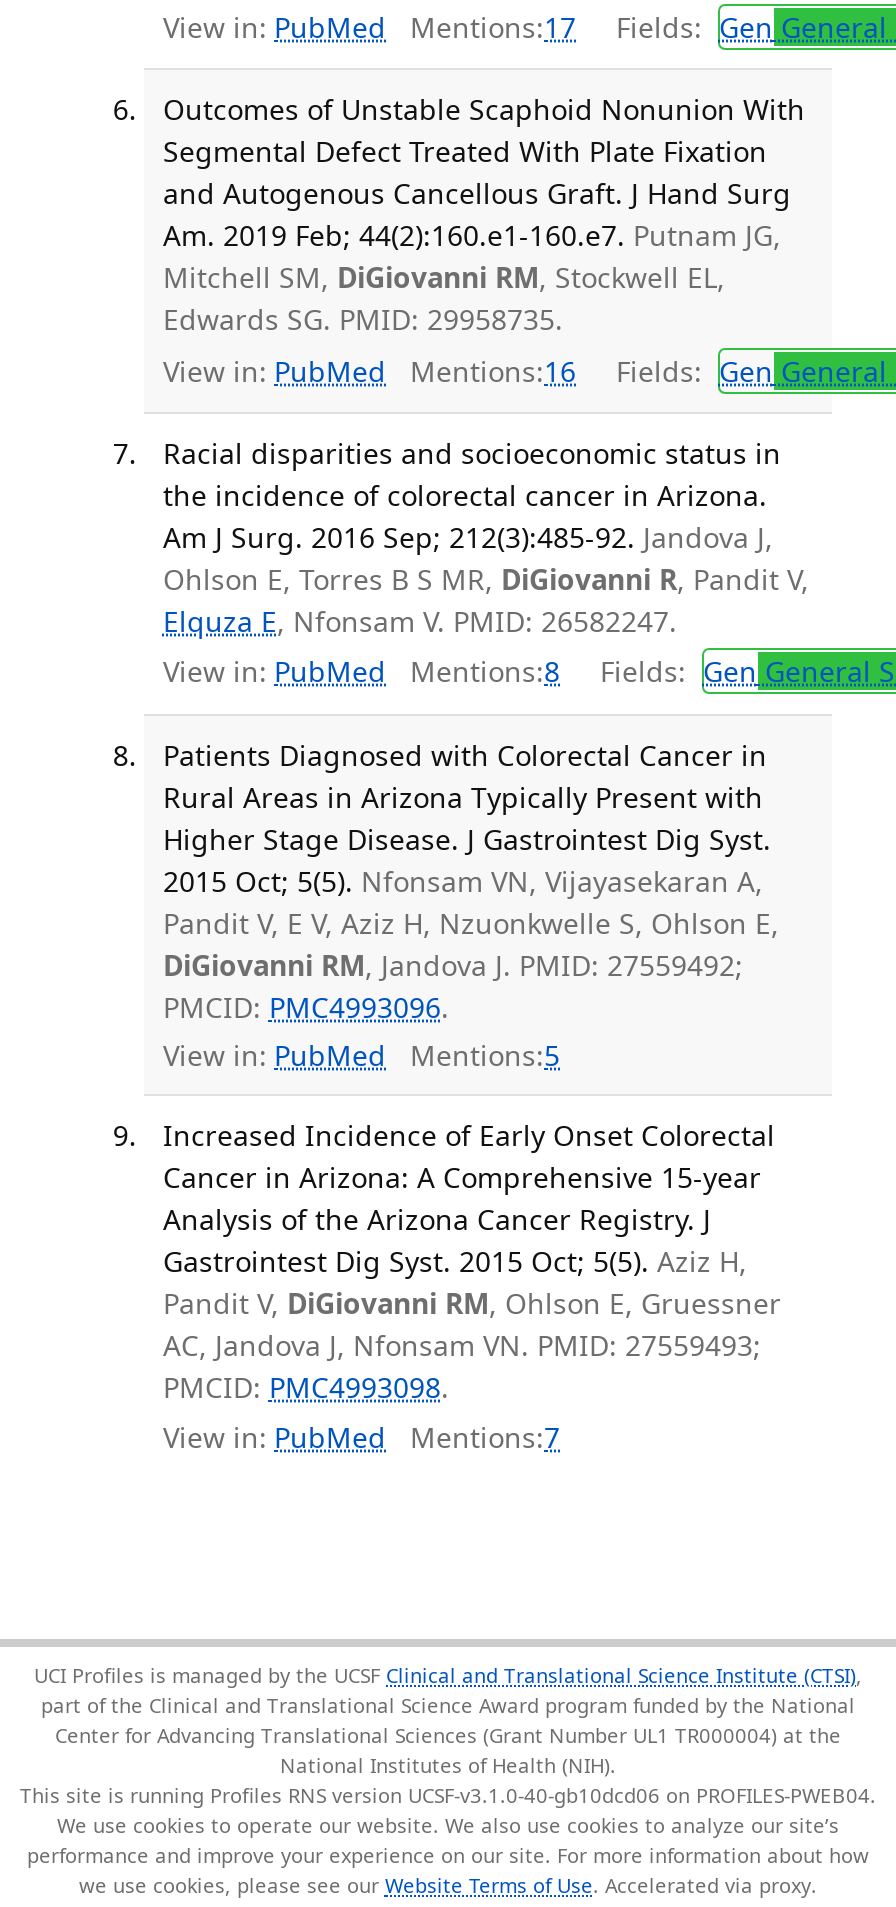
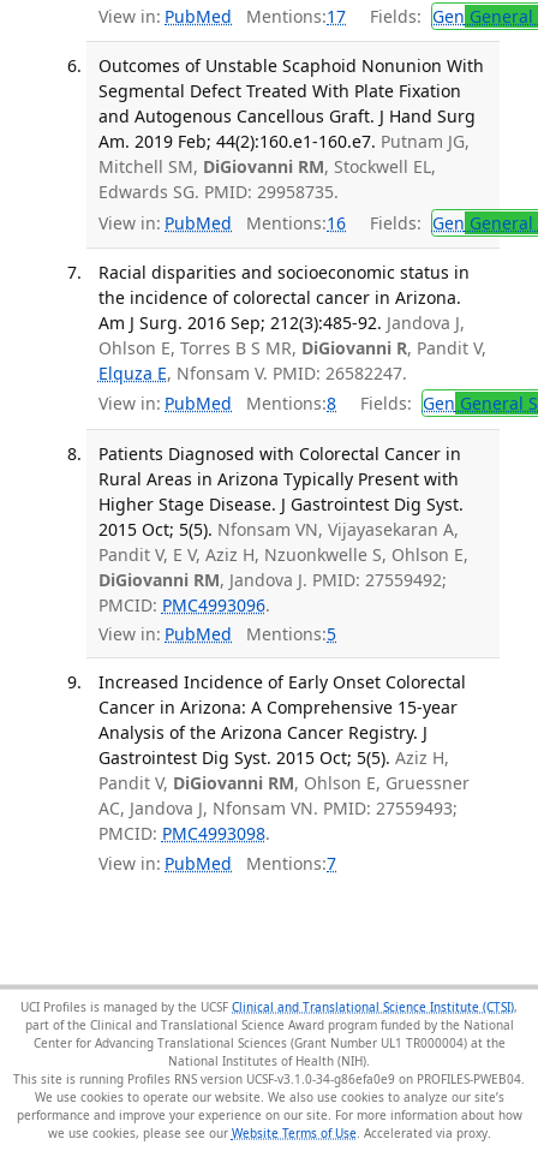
[20,1780,876,1808] This site is running Profiles RNS version UCSF-v3.1.0-40-gb10dcd06 on PROFILES-PWEB04. -> [13,1069,525,1086] This site is running Profiles RNS version UCSF-v3.1.0-34-g86efa0e9 on PROFILES-PWEB04.

